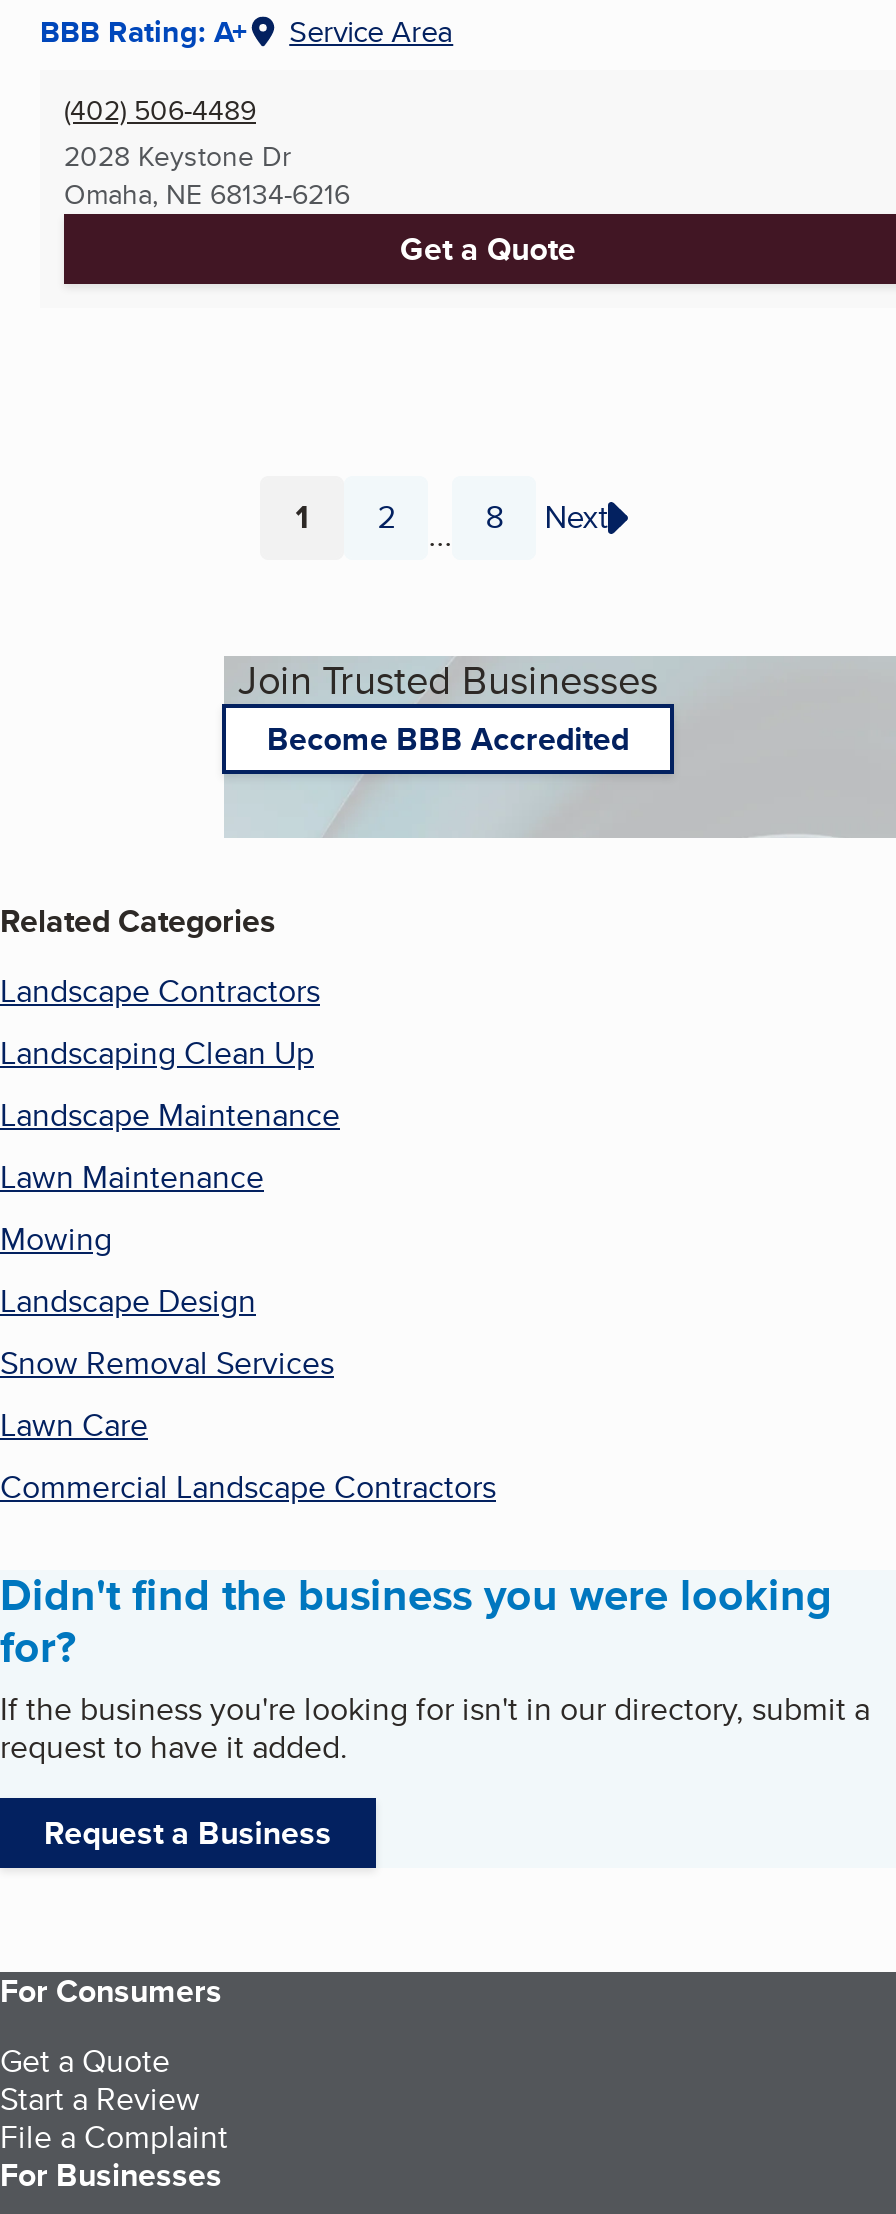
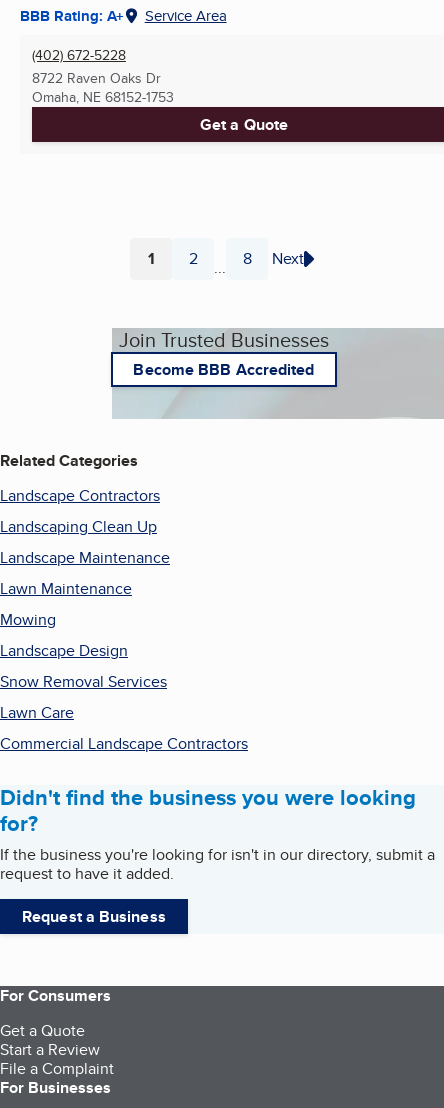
[64,91,350,214] (402) 506-4489 | 2028 Keystone Dr | Omaha, NE 68134-6216 -> [32,45,174,107] (402) 672-5228 | 8722 Raven Oaks Dr | Omaha, NE 68152-1753

